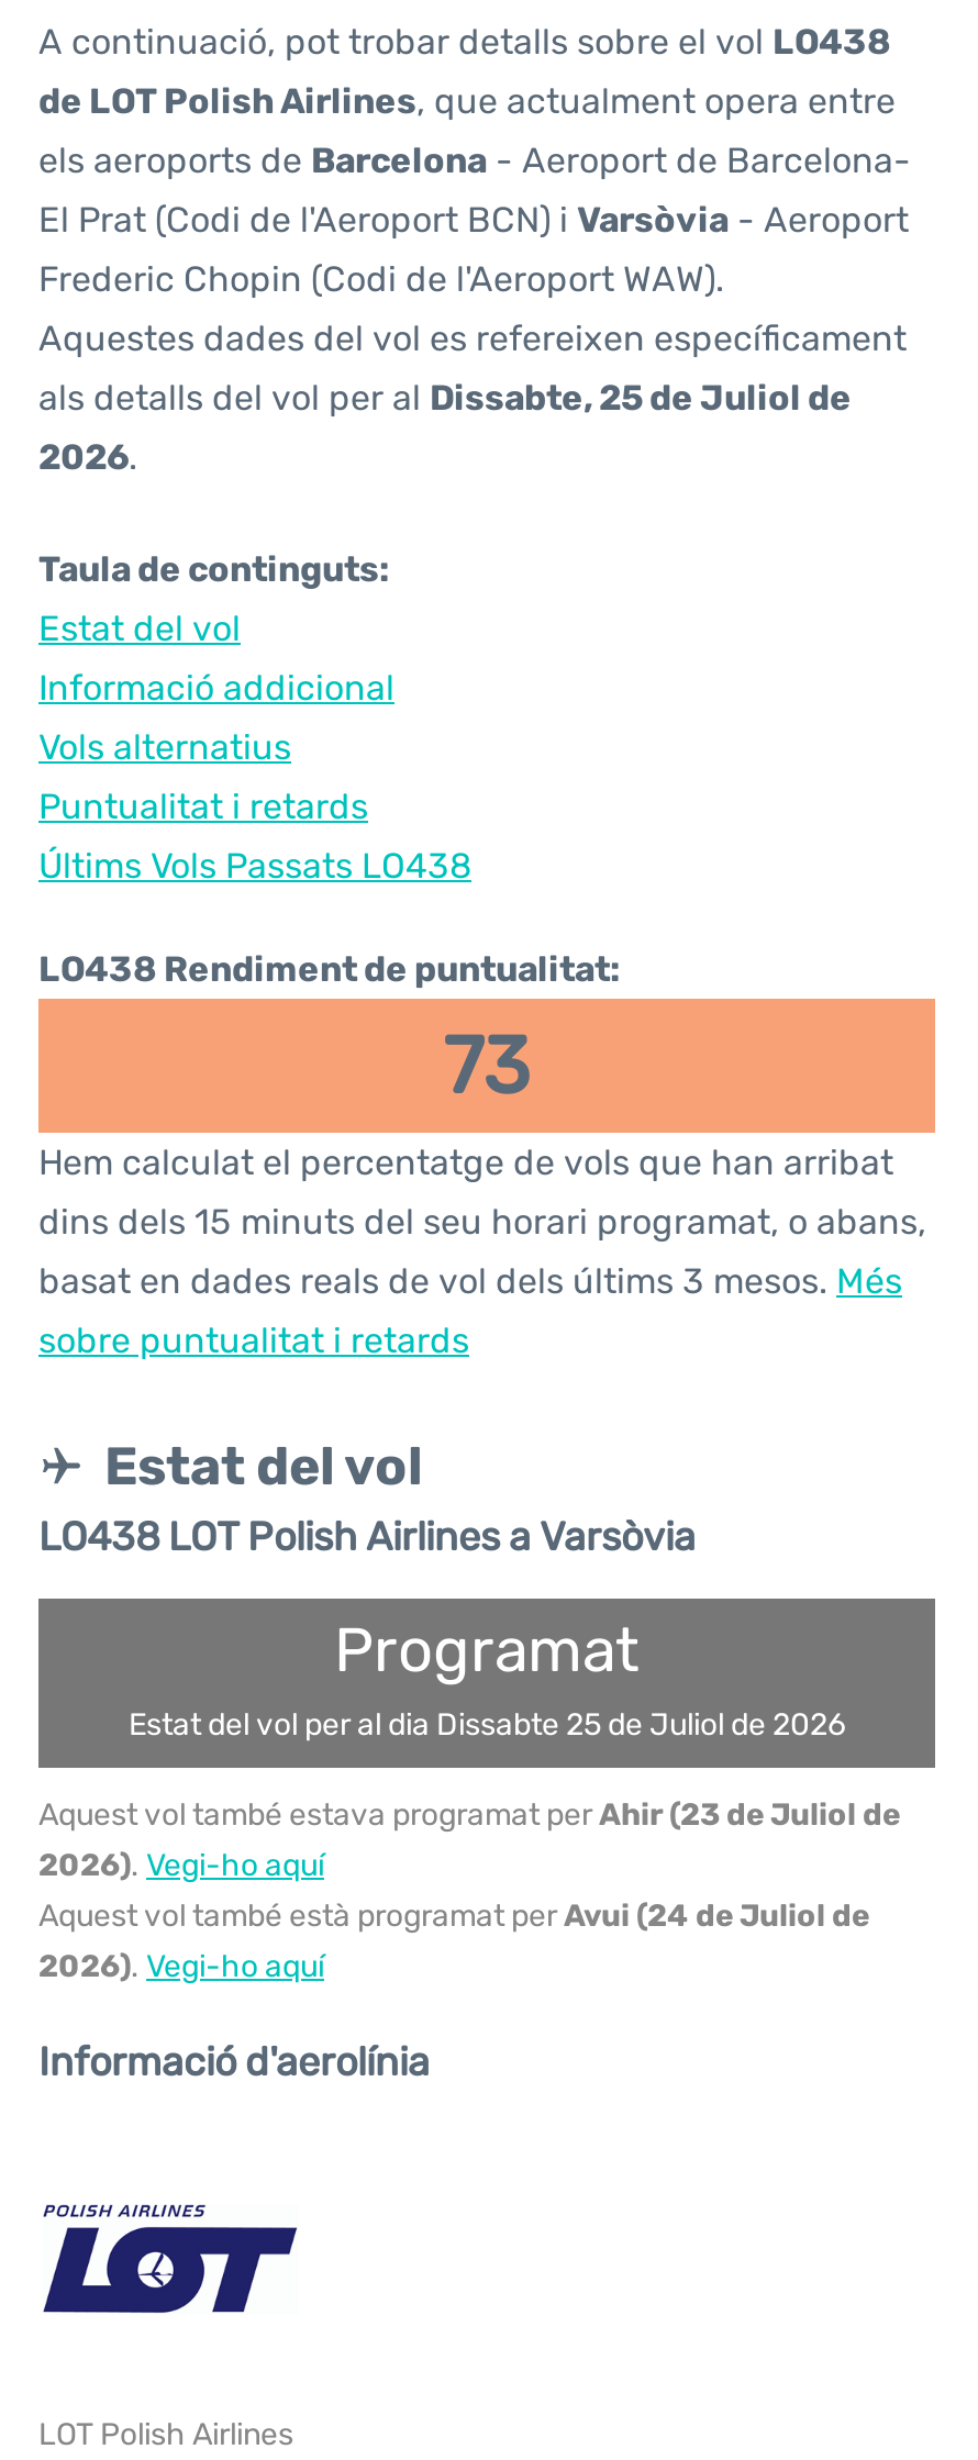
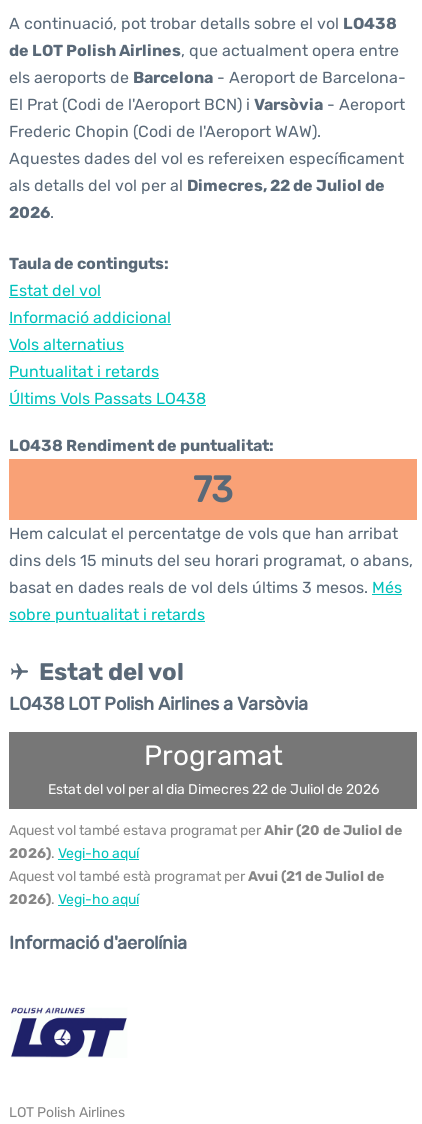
[38,377,852,419] als detalls del vol per al Dissabte, 25 de Juliol de -> [9,176,385,195] als detalls del vol per al Dimecres, 22 de Juliol de
[129,1706,845,1744] Estat del vol per al dia Dissabte 25 de Juliol de 2026 -> [47,781,378,798] Estat del vol per al dia Dimecres 22 de Juliol de 2026
[38,1796,900,1834] Aquest vol també estava programat per Ahir (23 de Juliol de -> [9,822,402,839] Aquest vol també estava programat per Ahir (20 de Juliol de
[38,1897,869,1935] Aquest vol també està programat per Avui (24 de Juliol de -> [9,868,384,885] Aquest vol també està programat per Avui (21 de Juliol de

